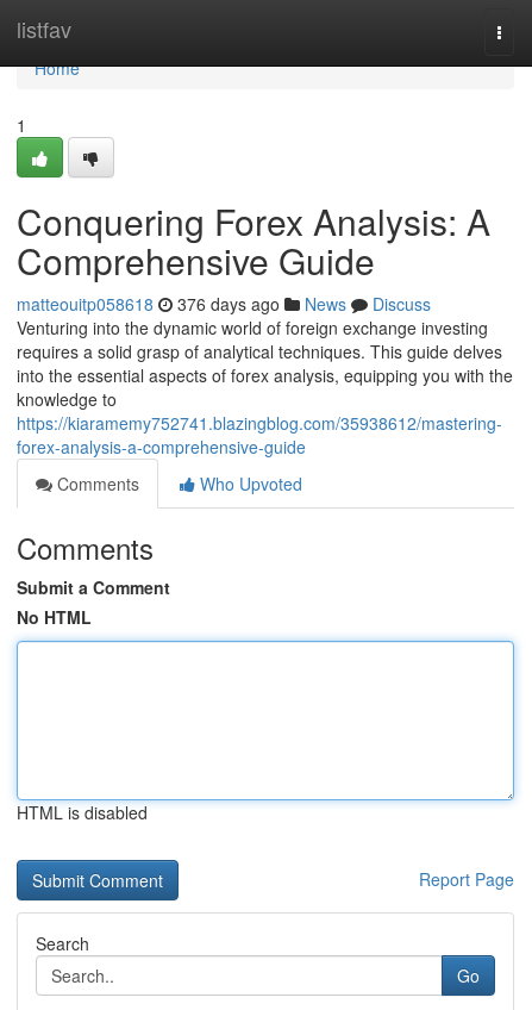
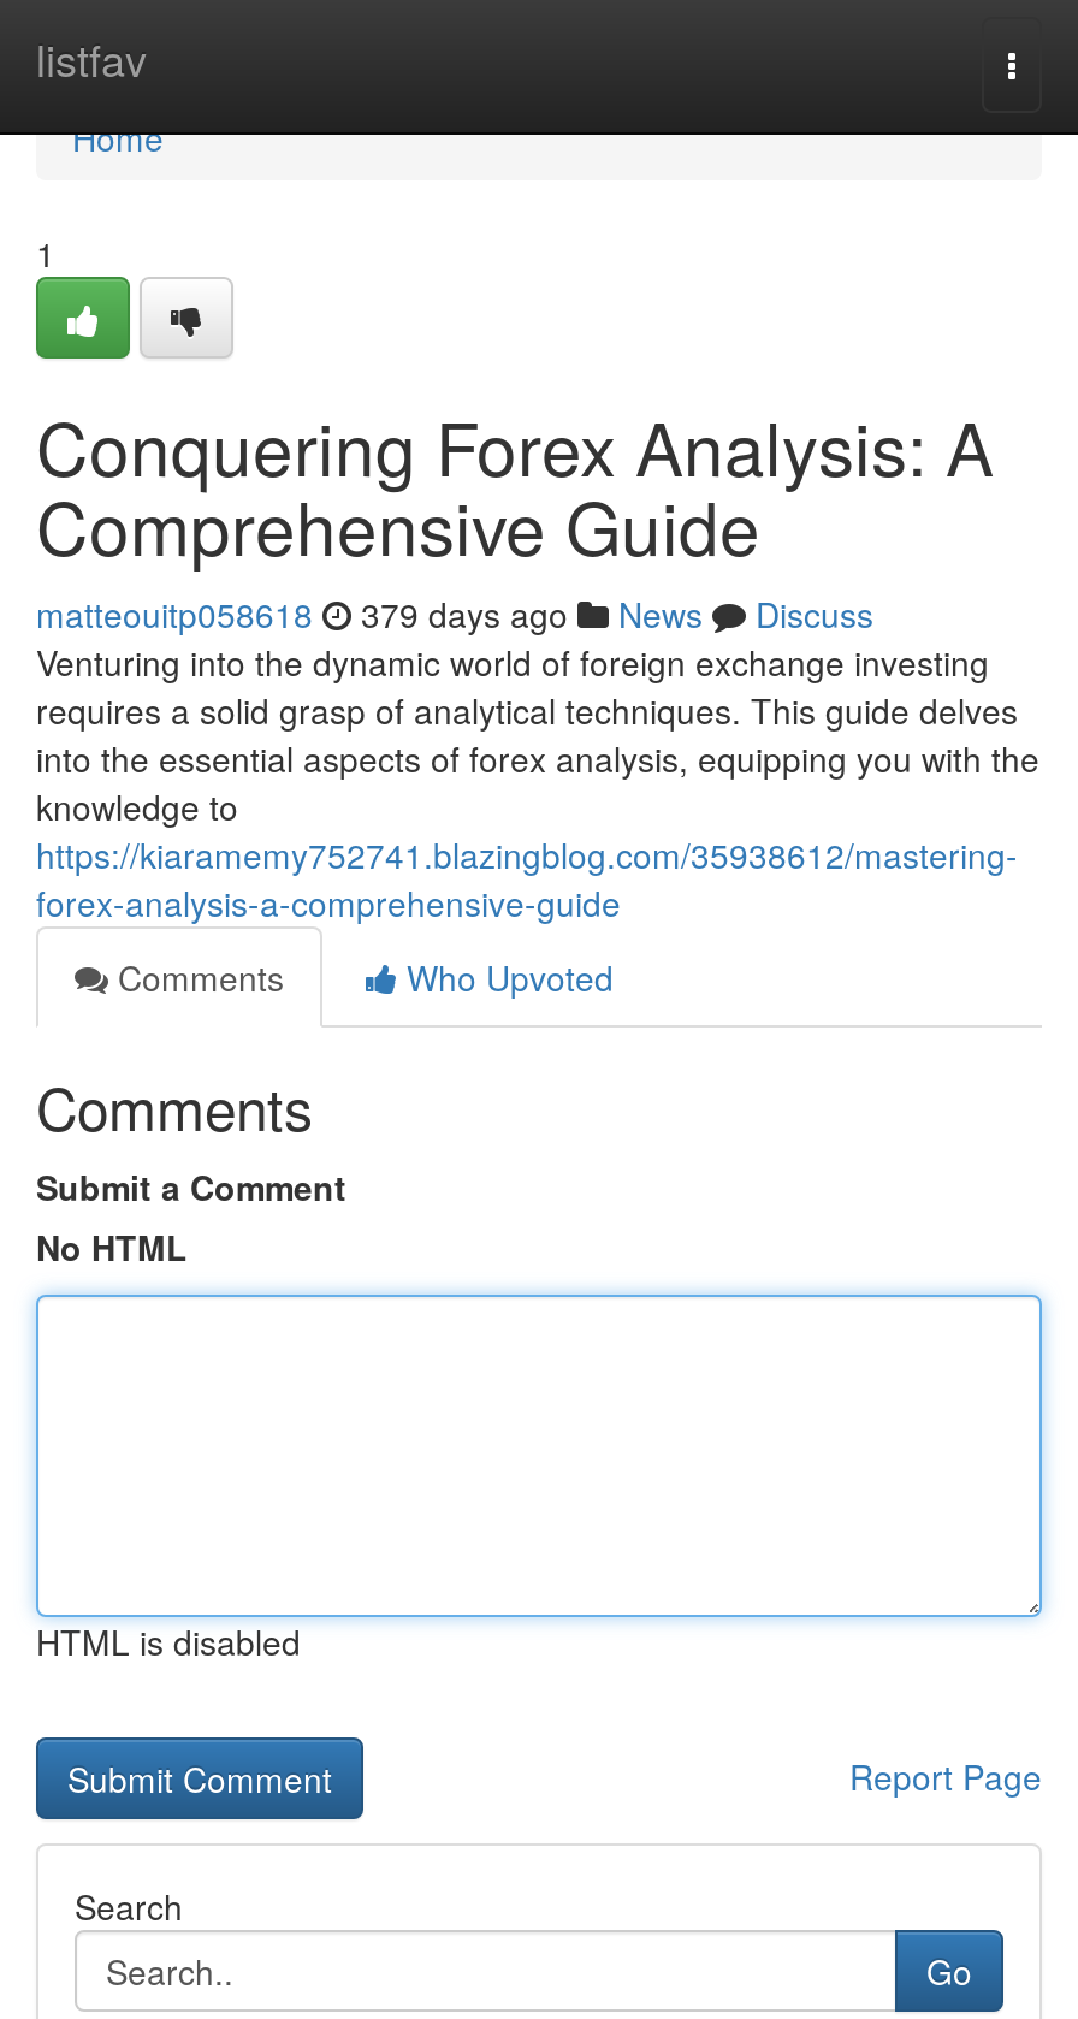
[17,292,431,316] matteouitp058618 376 days ago News Discuss -> [36,590,873,638] matteouitp058618 379 days ago News Discuss

